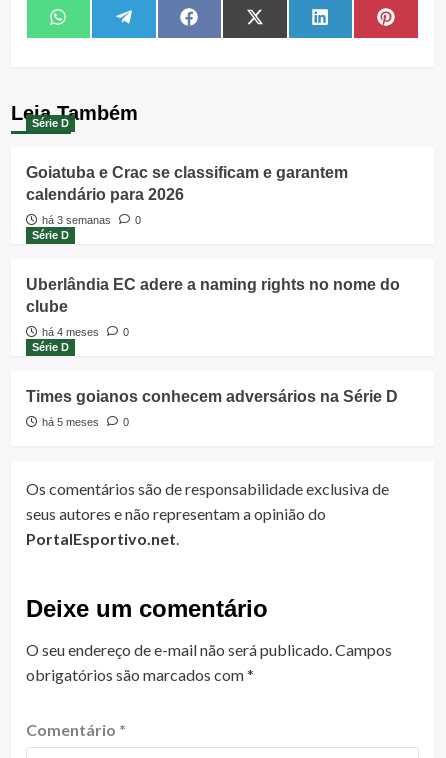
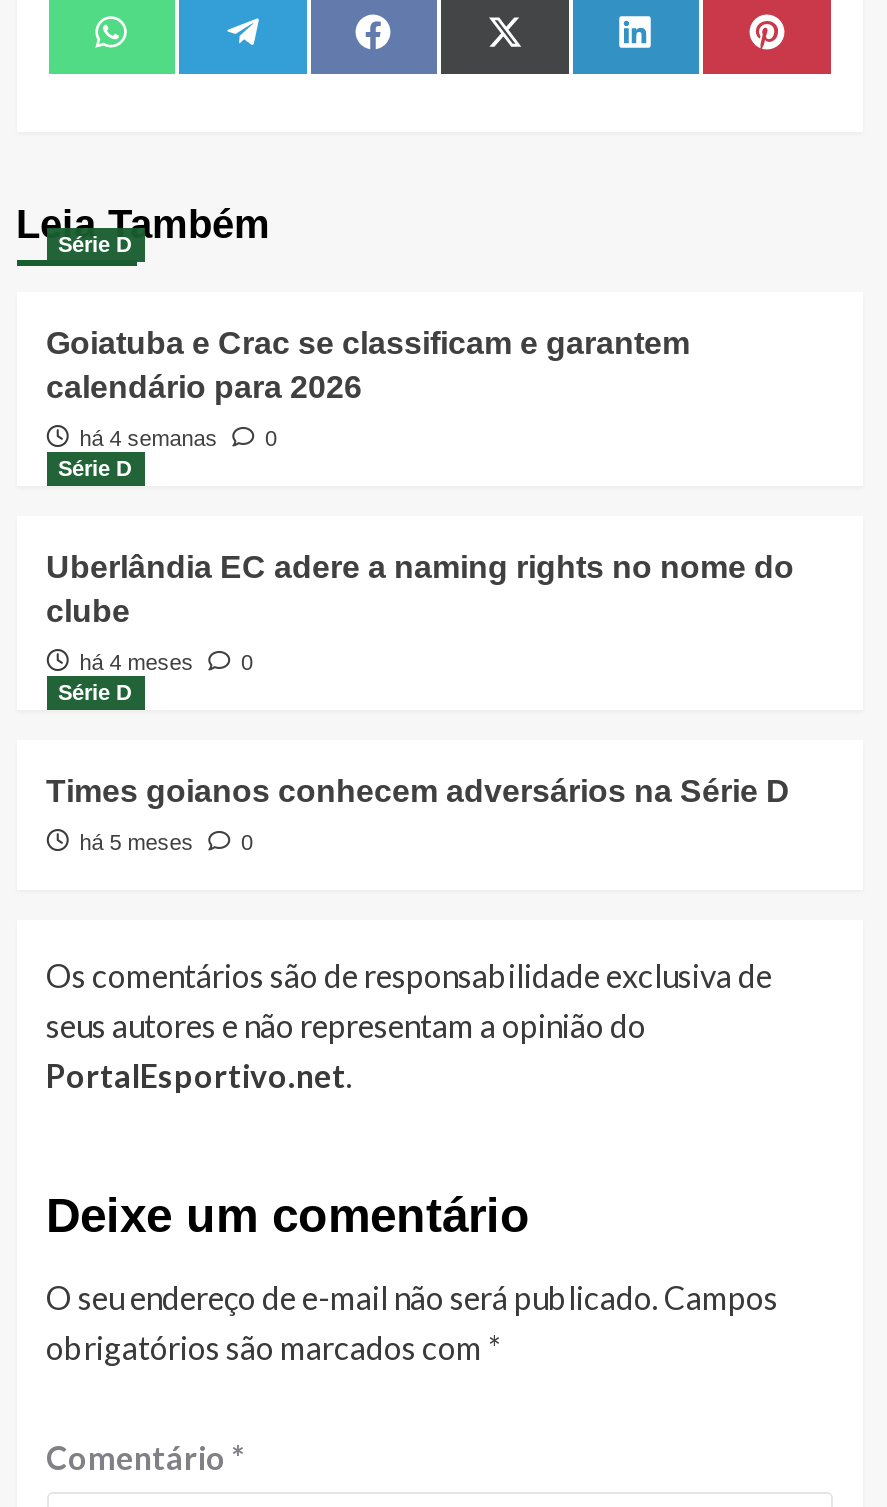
[42,214,141,226] há 3 semanas 0 -> [79,427,277,451] há 4 semanas 0

